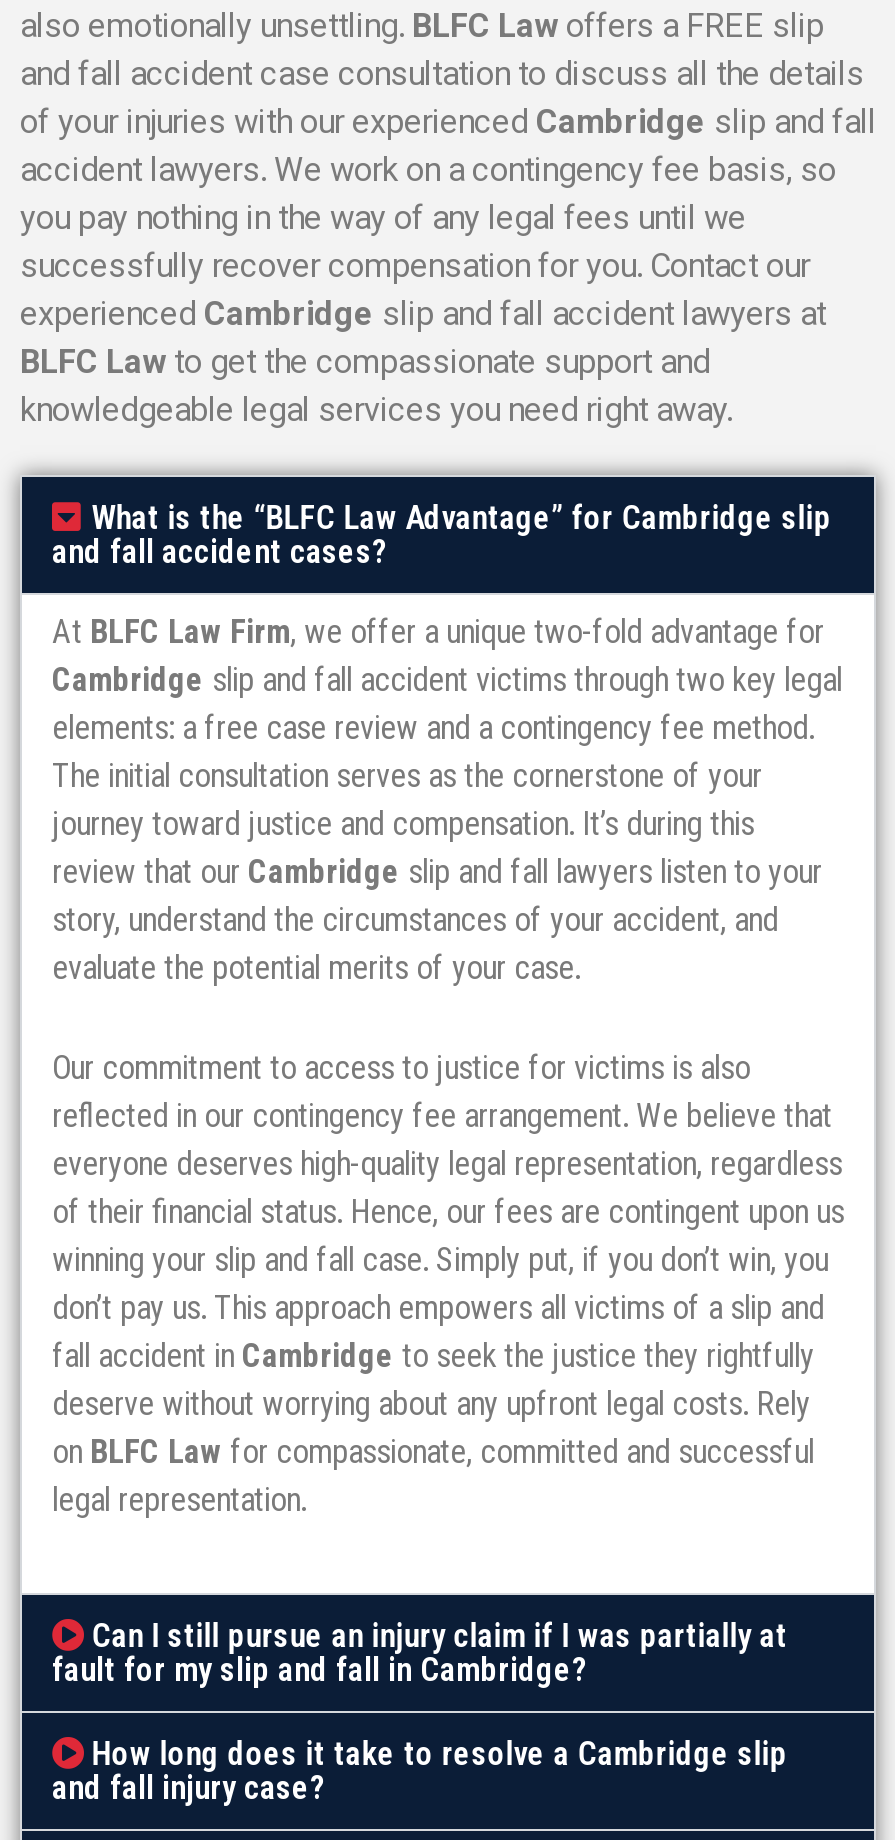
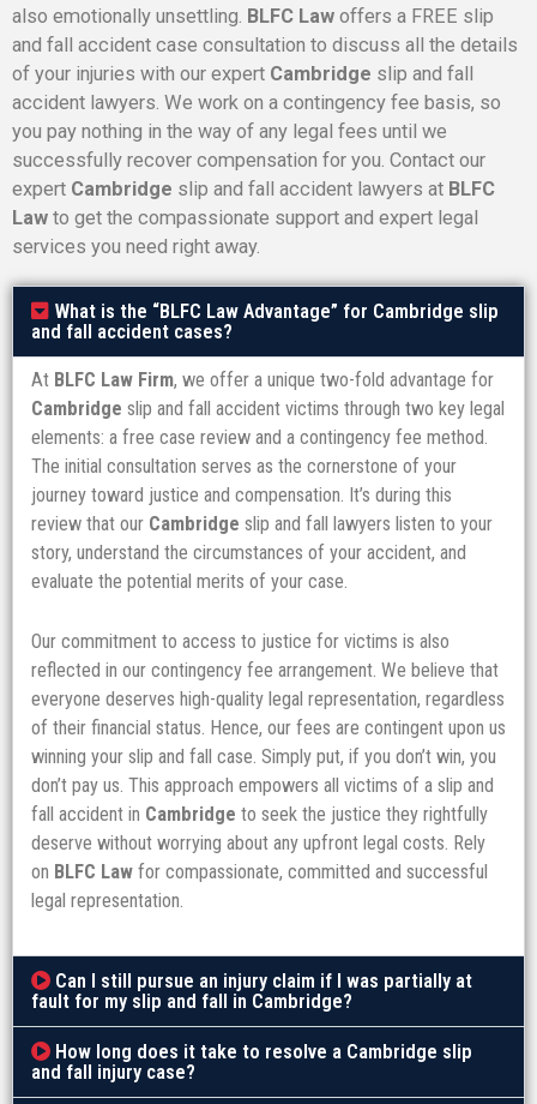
[20,104,876,142] of your injuries with our experienced Cambridge slip and fall -> [12,62,473,85] of your injuries with our expert Cambridge slip and fall
[20,296,826,430] experienced Cambridge slip and fall accident lawyers at | BLFC Law to get the compassionate support and | knowledgeable legal services you need right away. -> [12,177,495,258] expert Cambridge slip and fall accident lawyers at BLFC | Law to get the compassionate support and expert legal | services you need right away.

